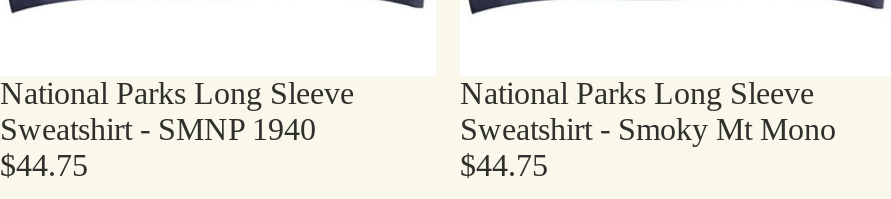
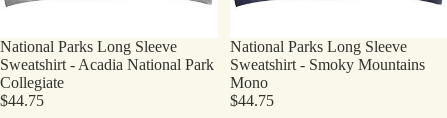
[0,112,316,146] Sweatshirt - SMNP 1940 -> [0,56,214,91] Sweatshirt - Acadia National Park | Collegiate
[460,112,836,146] Sweatshirt - Smoky Mt Mono -> [230,56,425,91] Sweatshirt - Smoky Mountains | Mono

